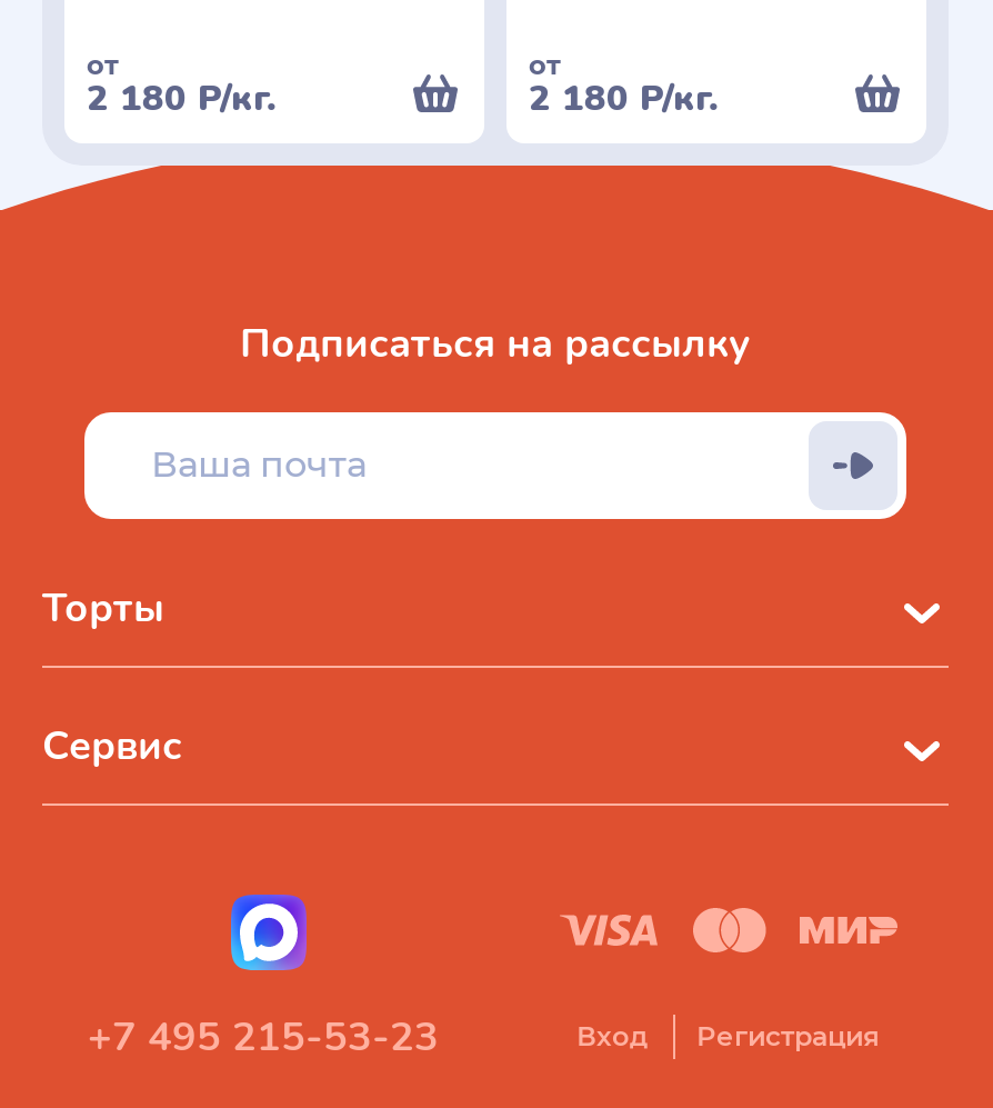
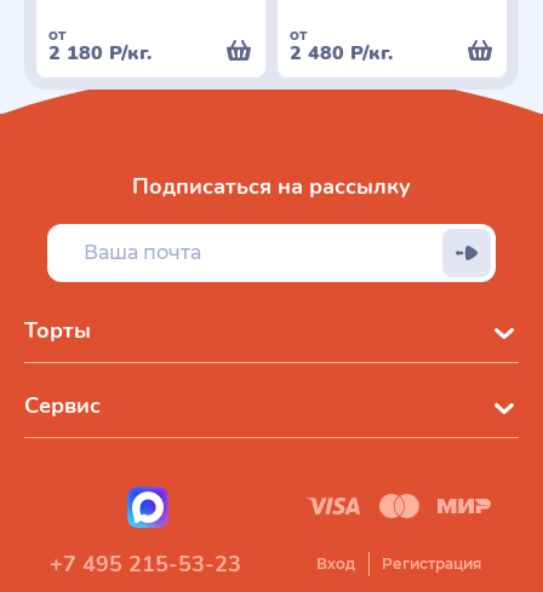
[529,74,718,123] 2 180 Р/кг. -> [290,40,393,67] 2 480 Р/кг.

